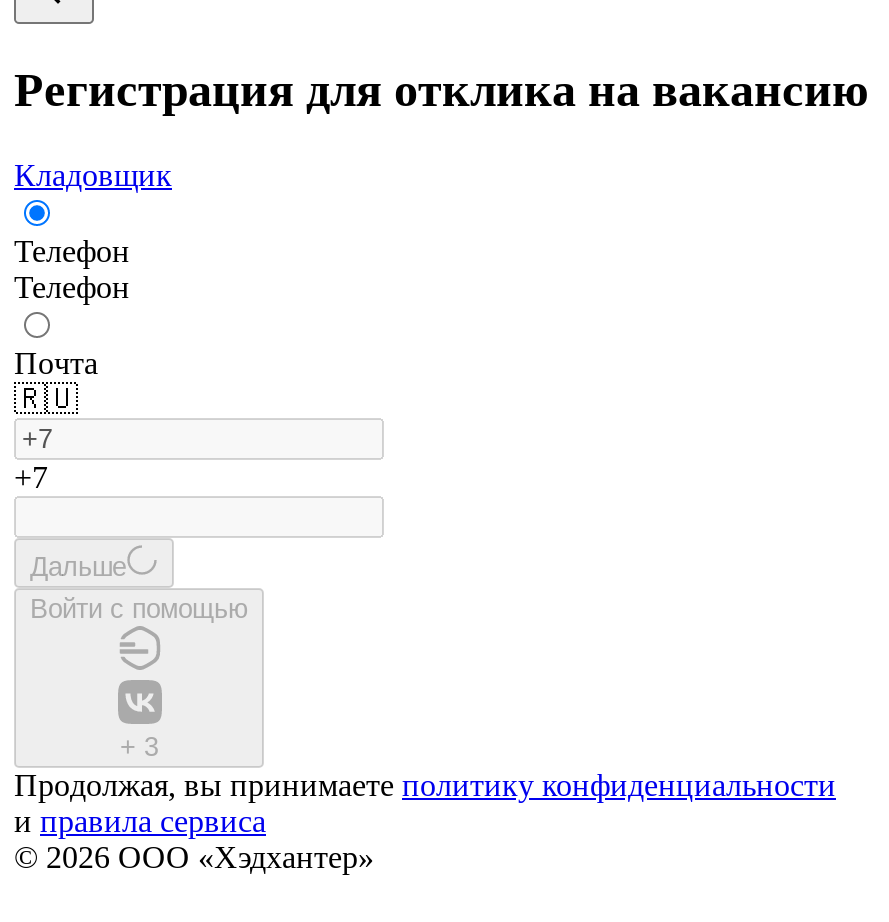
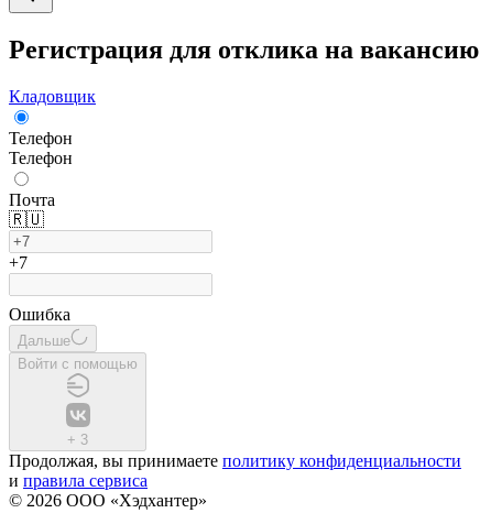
none -> [9,305,70,323] Ошибка

